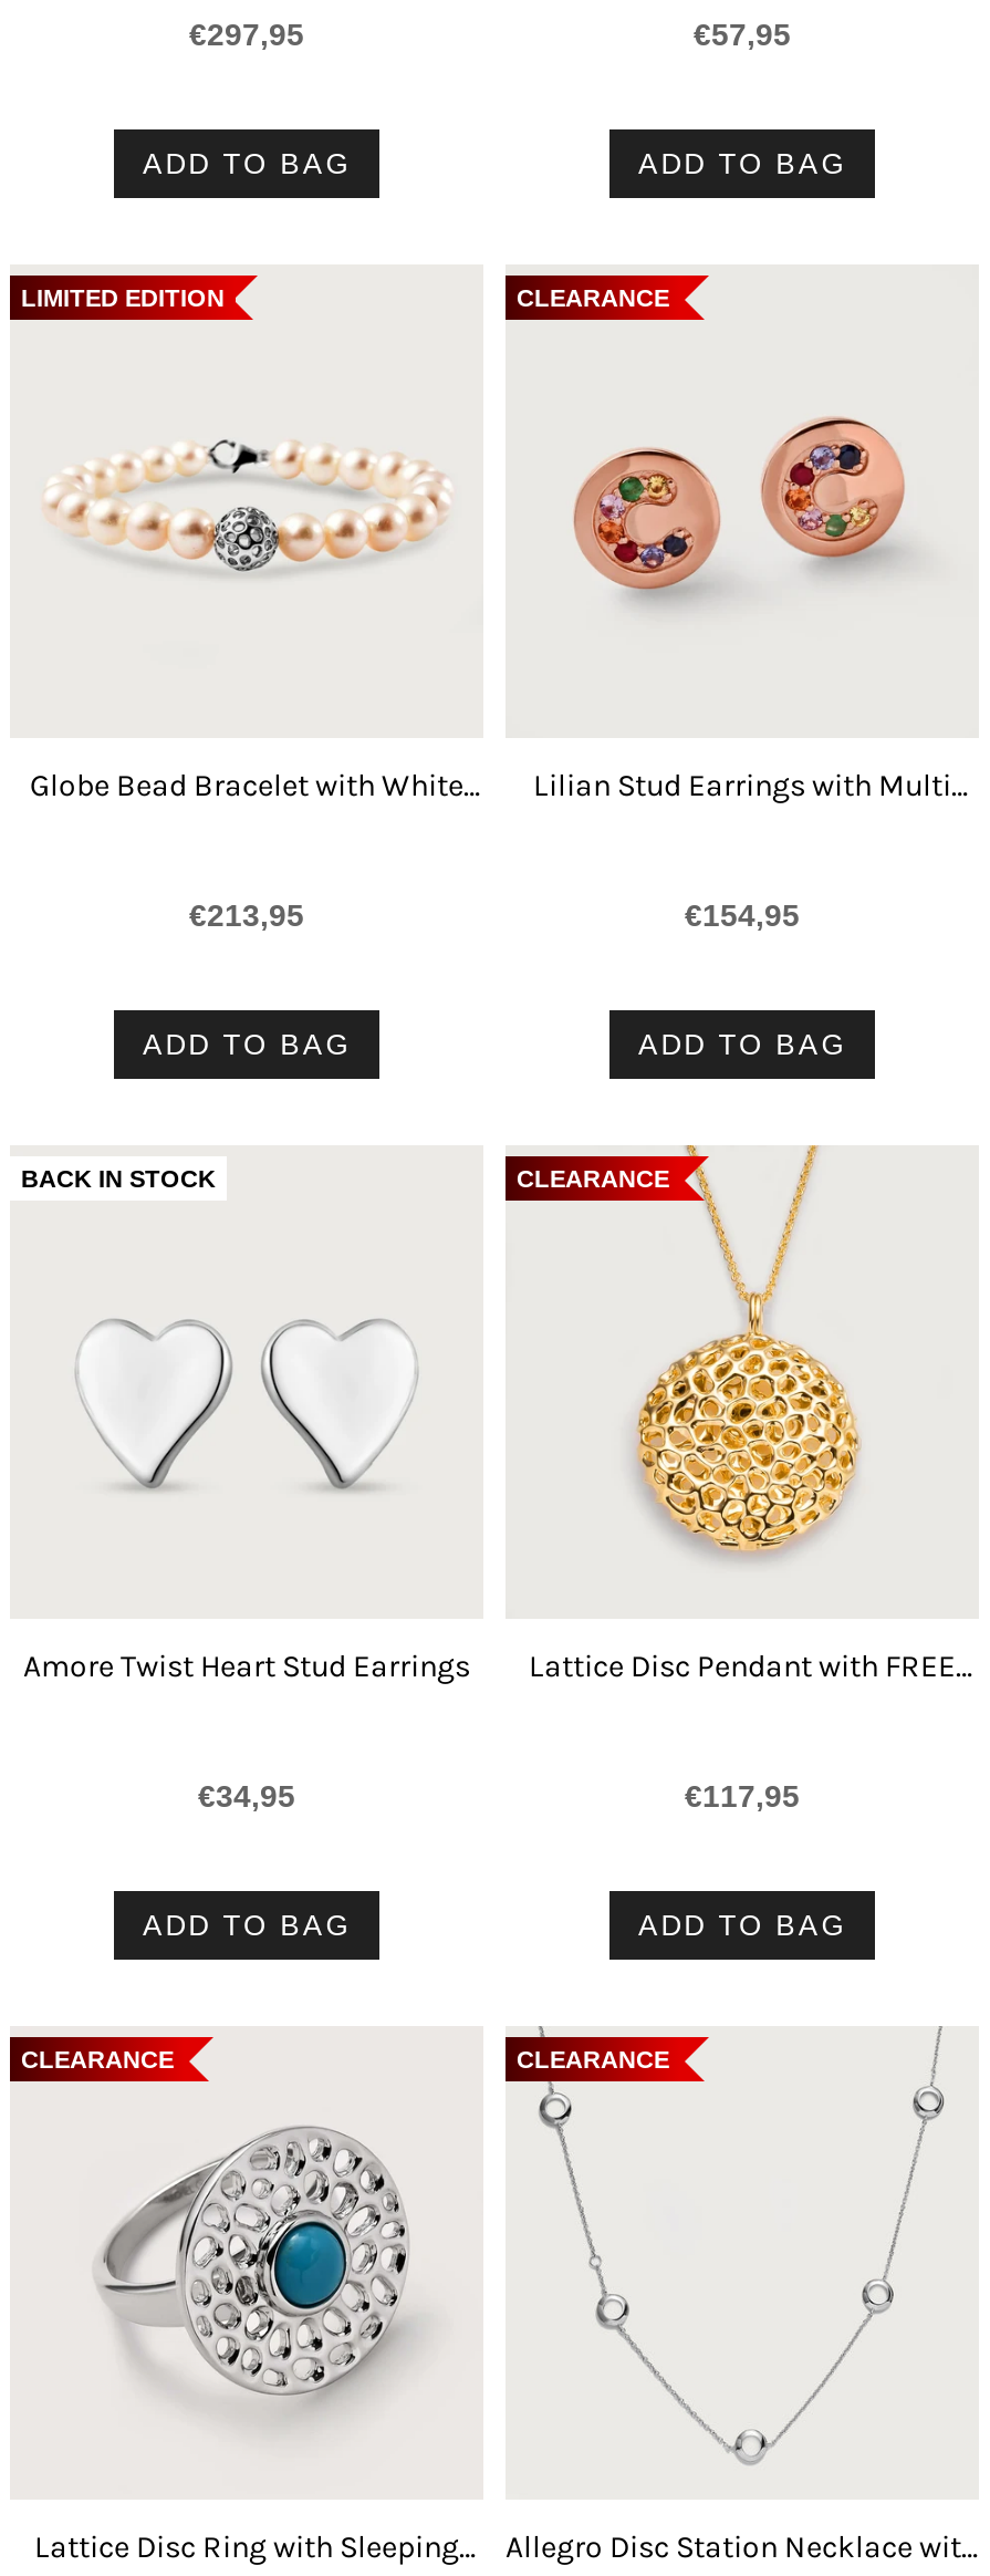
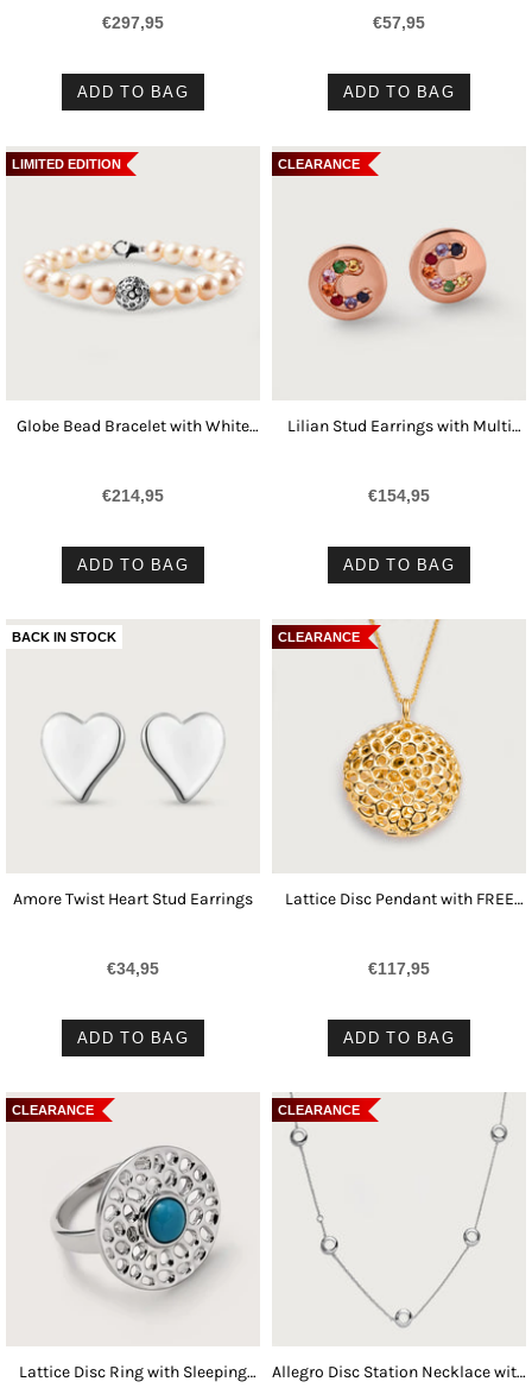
[189,897,304,933] €213,95 -> [102,486,164,505] €214,95

